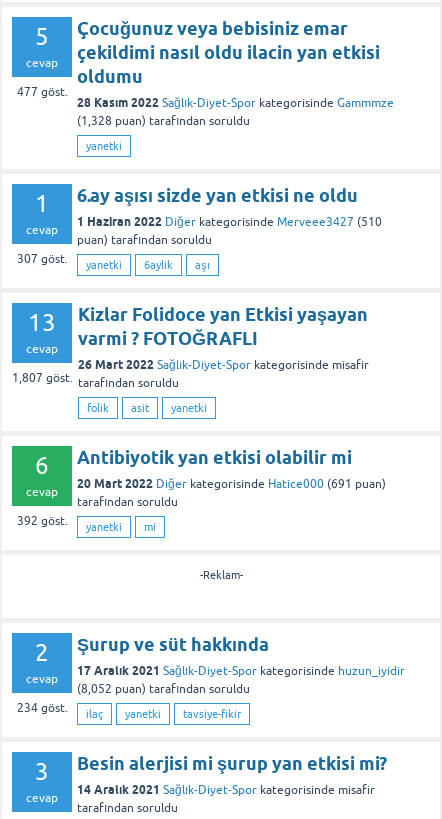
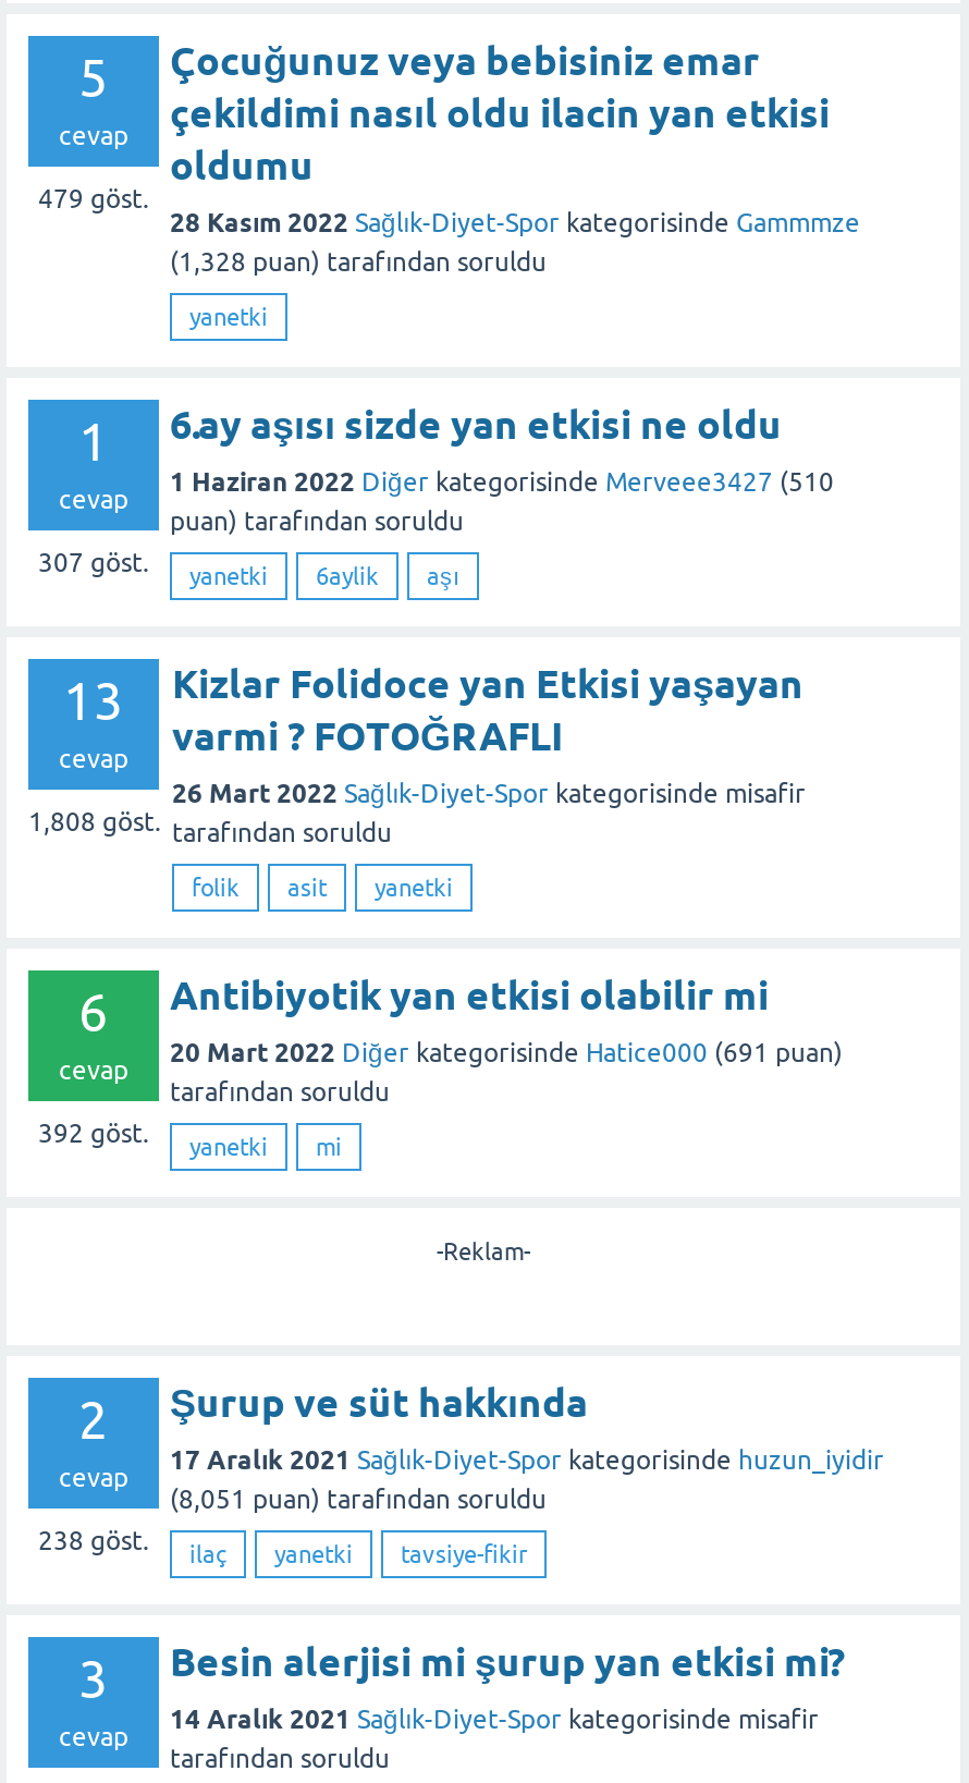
[16,85,67,99] 477 göst. -> [38,184,149,215] 479 göst.
[12,371,179,390] 1,807 göst. tarafından soruldu -> [28,807,392,848] 1,808 göst. tarafından soruldu
[77,682,250,696] (8,052 puan) tarafından soruldu -> [170,1485,547,1515] (8,051 puan) tarafından soruldu
[16,701,241,720] 234 göst. ilaç yanetki tavsiye-fikir -> [38,1526,527,1567] 238 göst. ilaç yanetki tavsiye-fikir

